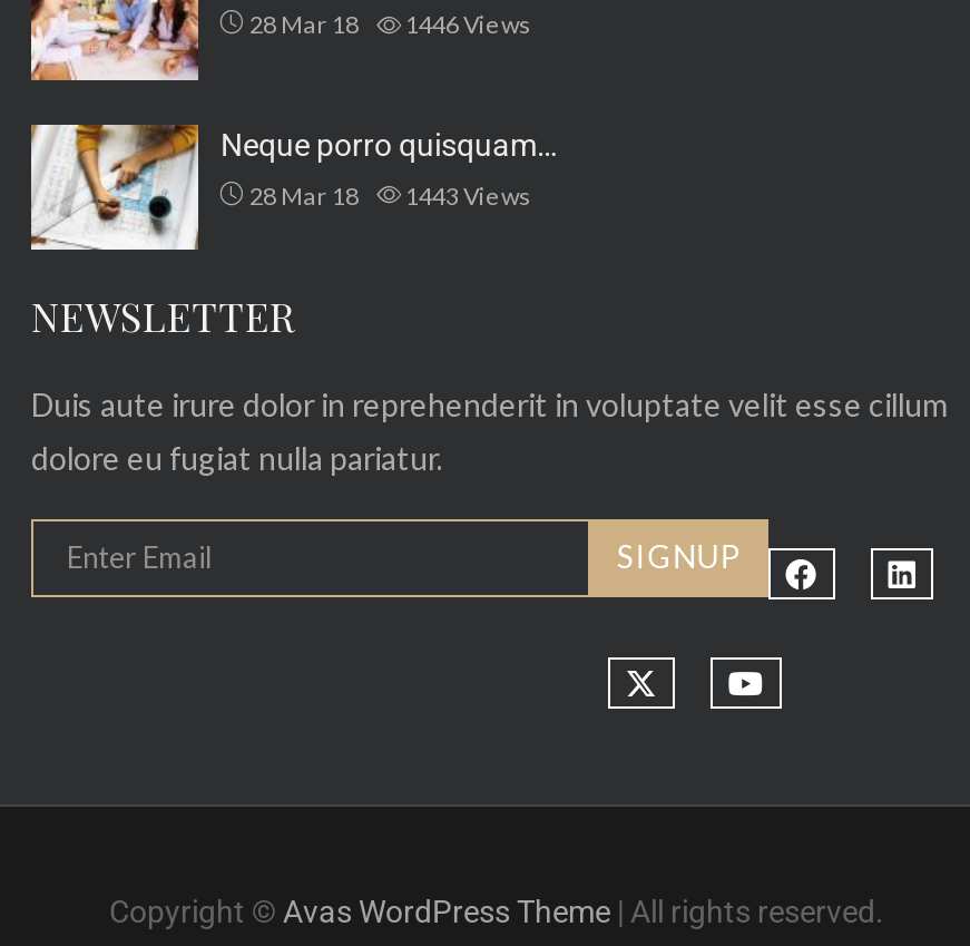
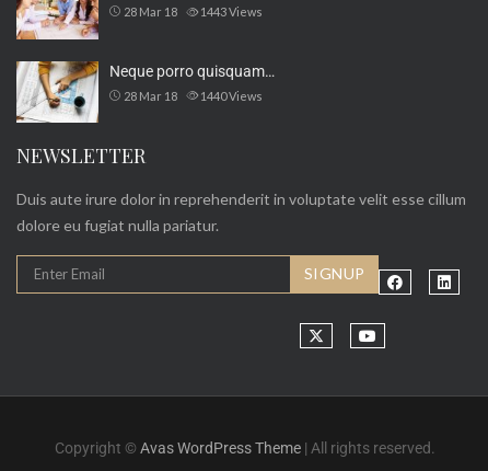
[249,9,532,38] 28 Mar 18 1446Views -> [124,5,263,19] 28 Mar 18 1443Views
[249,179,532,208] 28 Mar 18 1443 Views -> [124,88,263,102] 28 Mar 18 1440 Views

